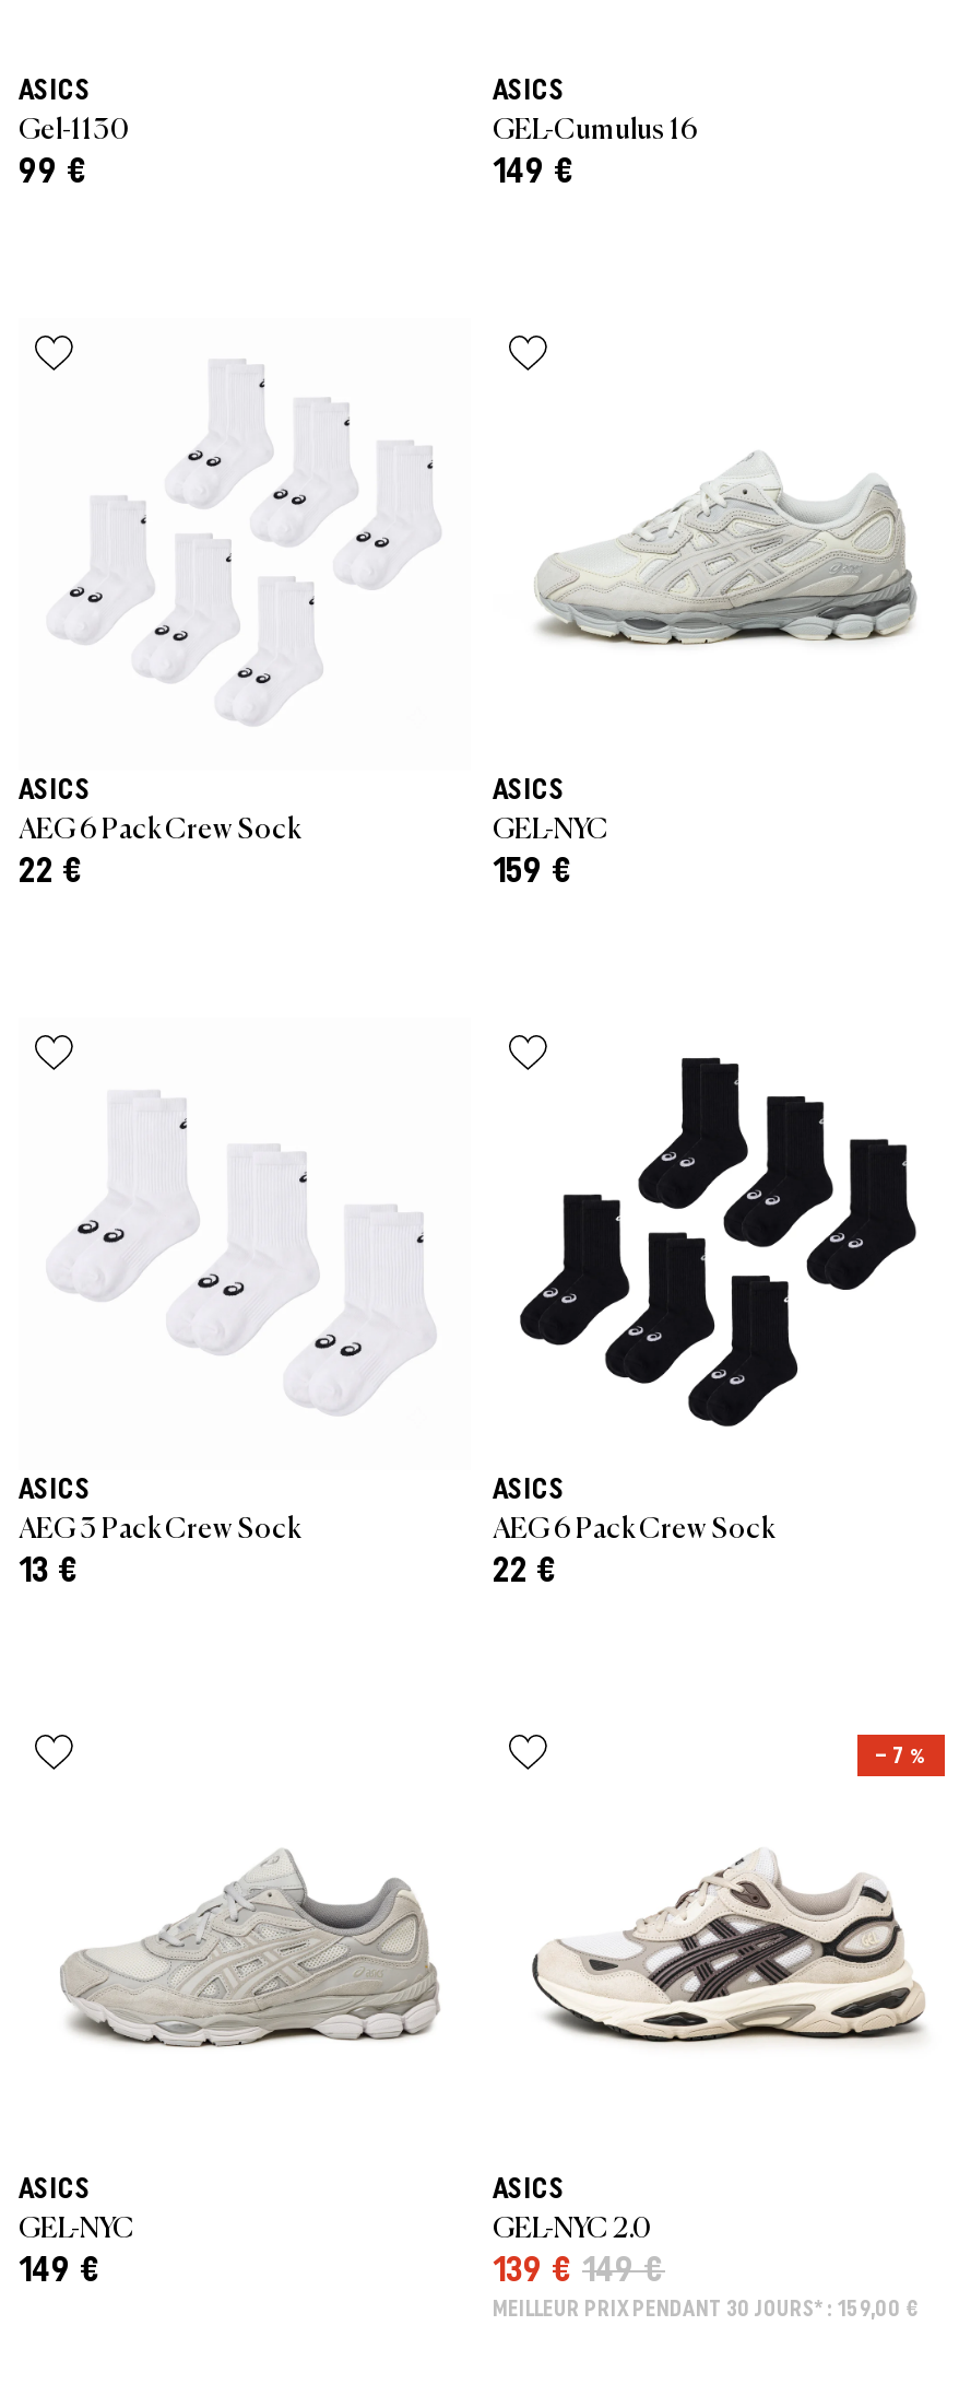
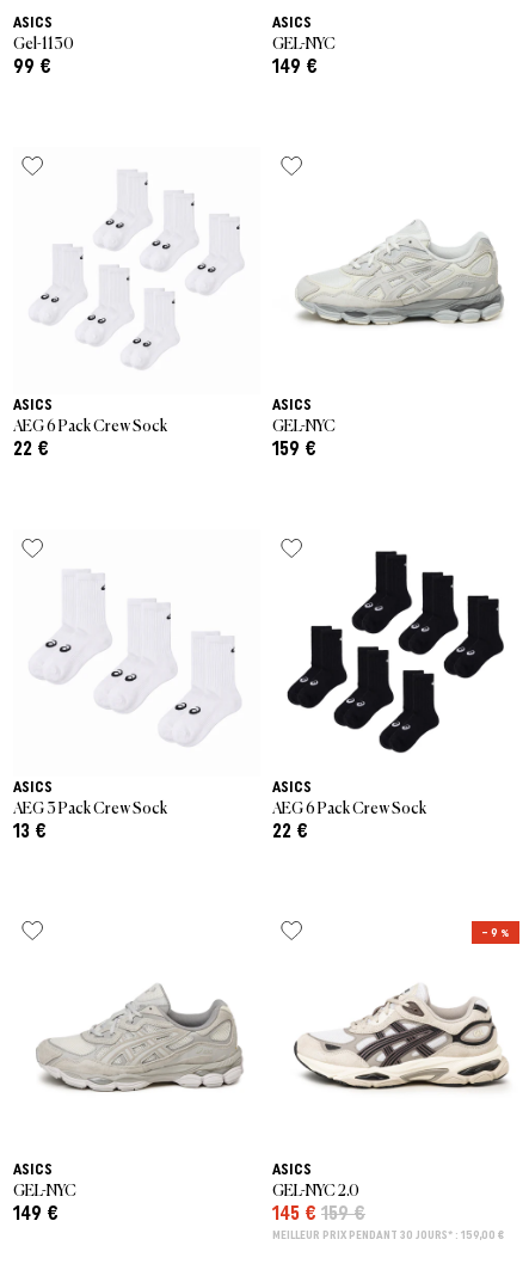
[493,106,698,145] GEL-Cumulus 16 -> [272,31,336,53] GEL-NYC
[875,1743,927,1767] – 7 % -> [481,926,510,939] – 9 %
[493,2248,665,2288] 139 € 149 € -> [272,1202,365,1223] 145 € 159 €

